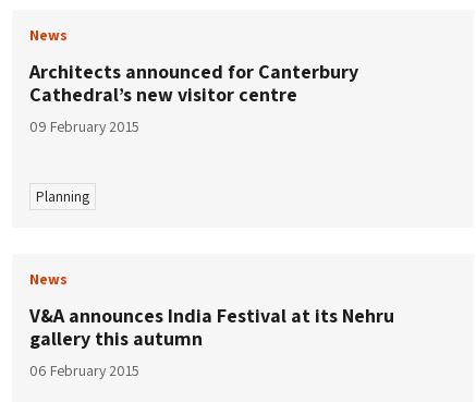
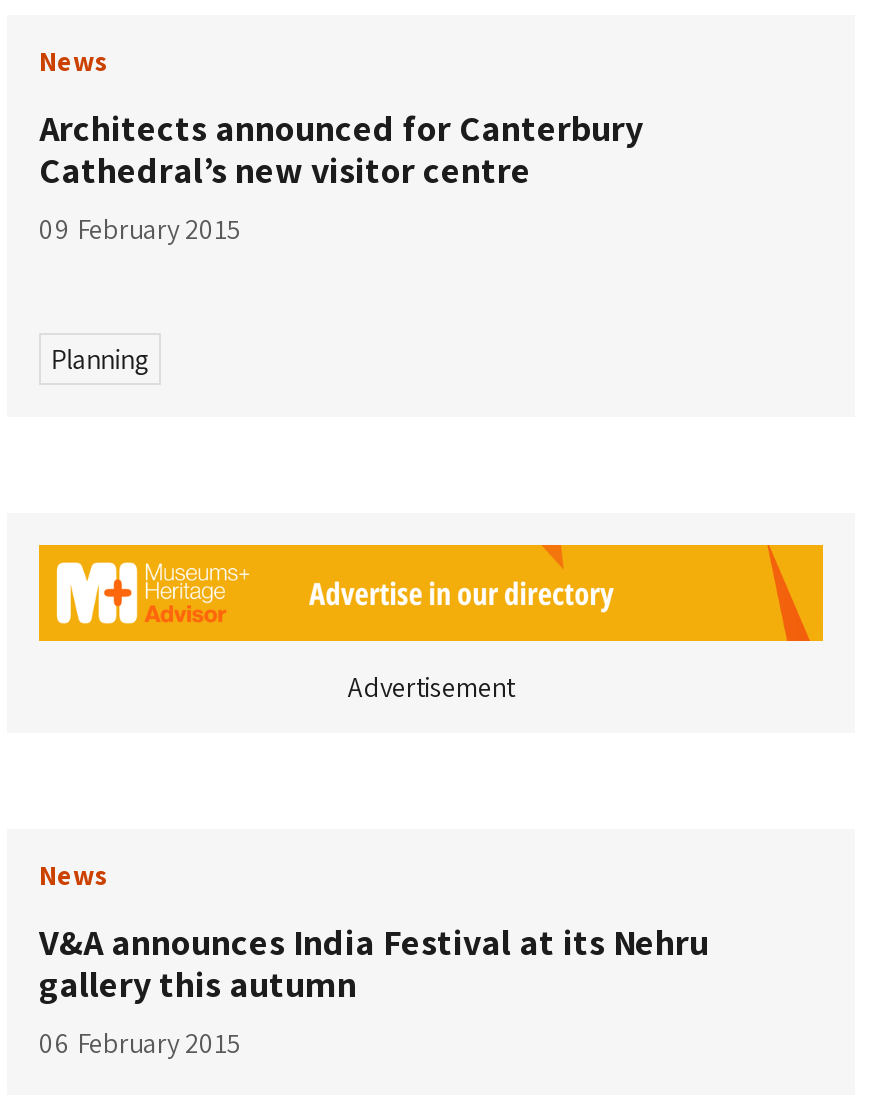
none -> [37,543,825,706] [image] | Advertisement

